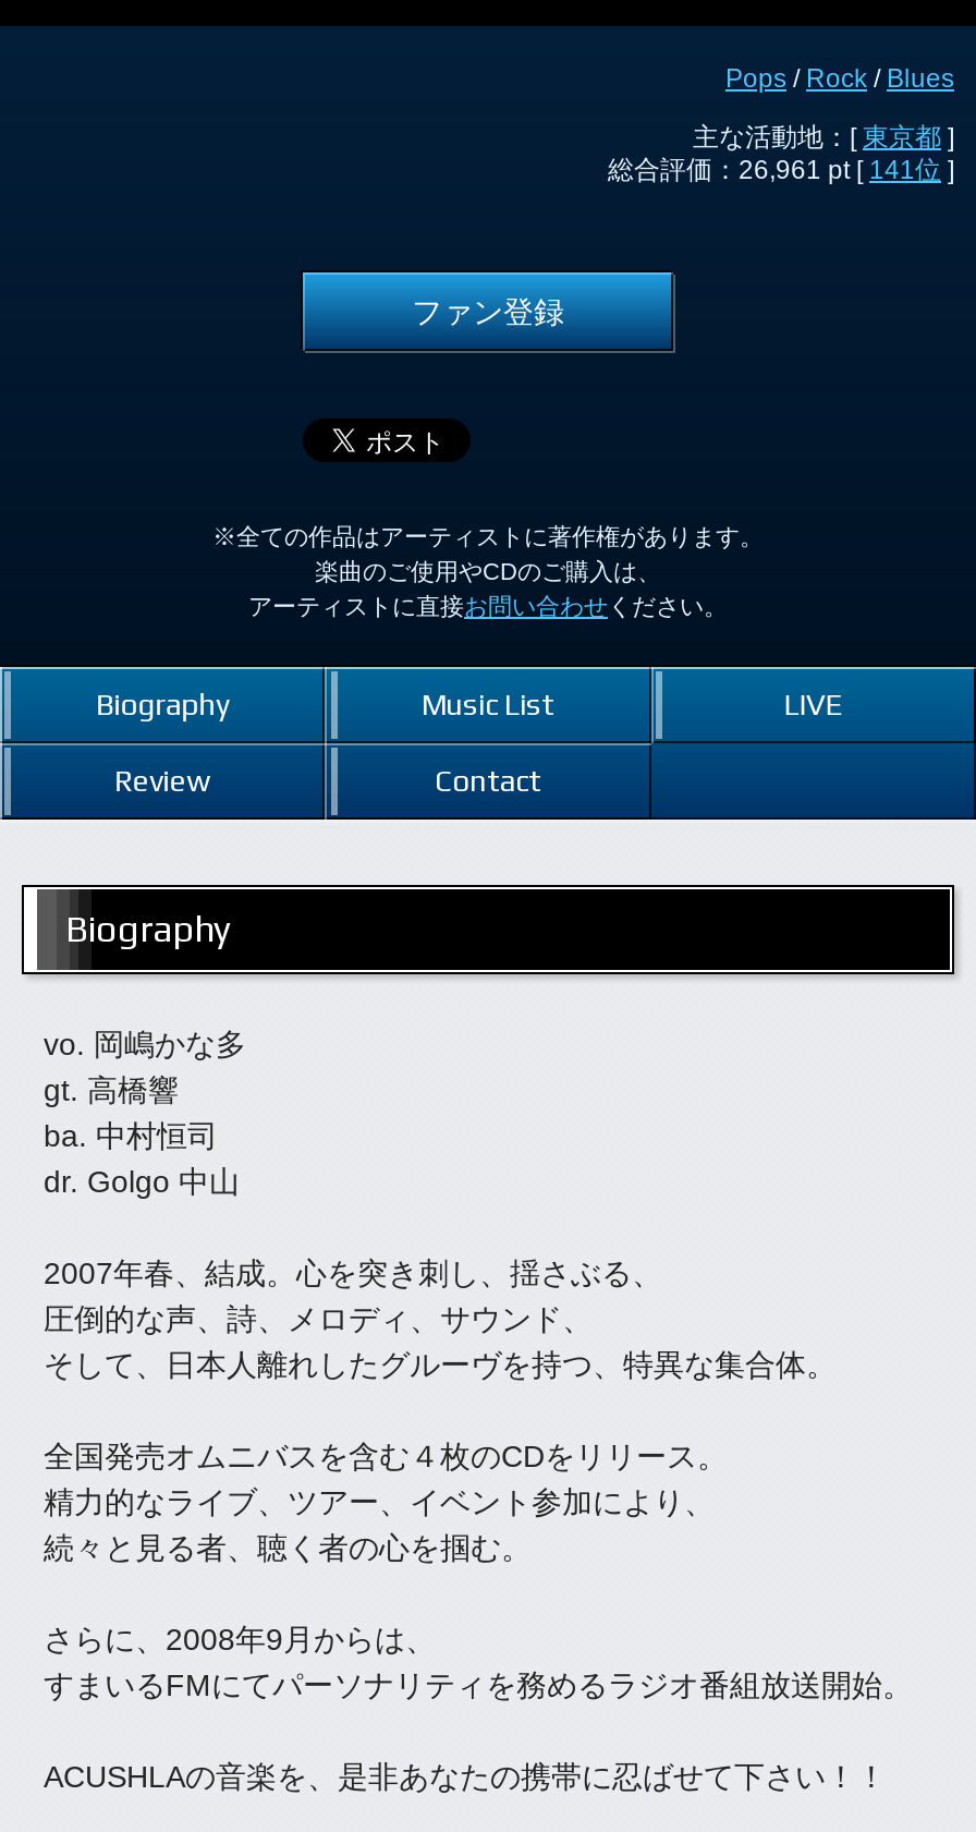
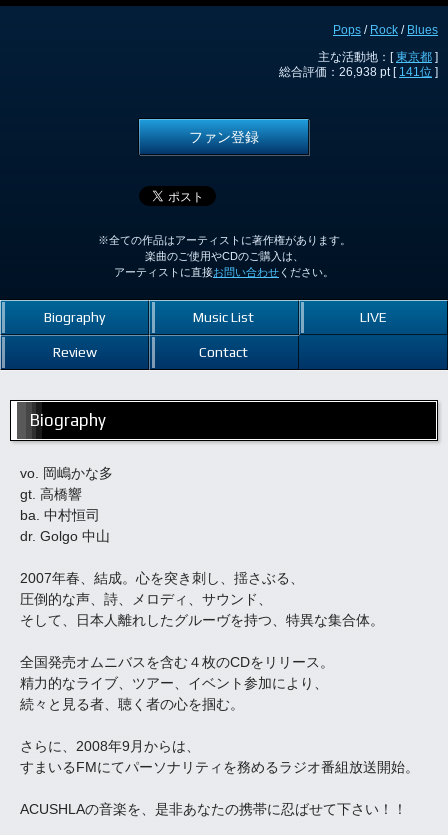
[608,155,954,185] 総合評価：26,961 pt [141位] -> [279,65,438,79] 総合評価：26,938 pt [141位]

